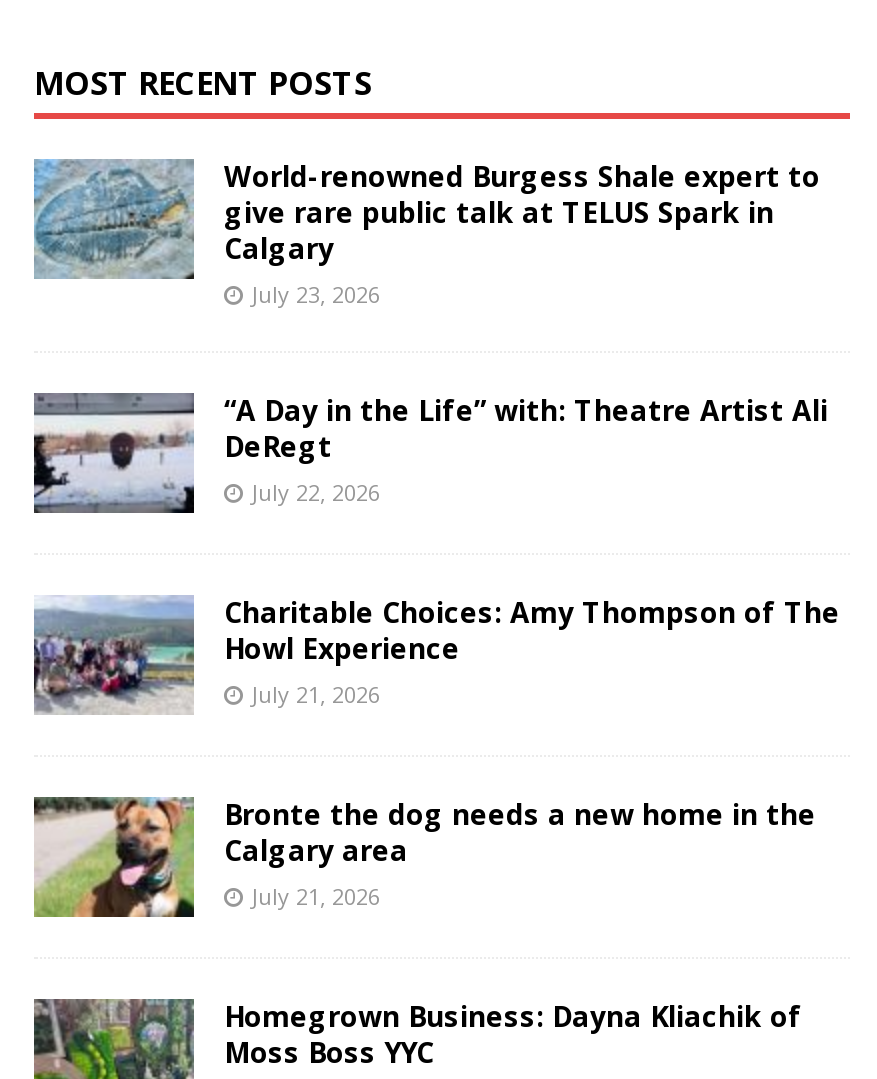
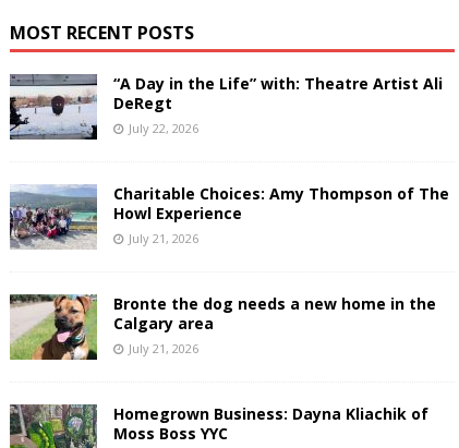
[32,157,820,309] [image] | World-renowned Burgess Shale expert to | give rare public talk at TELUS Spark in | Calgary | July 23, 2026 -> none

